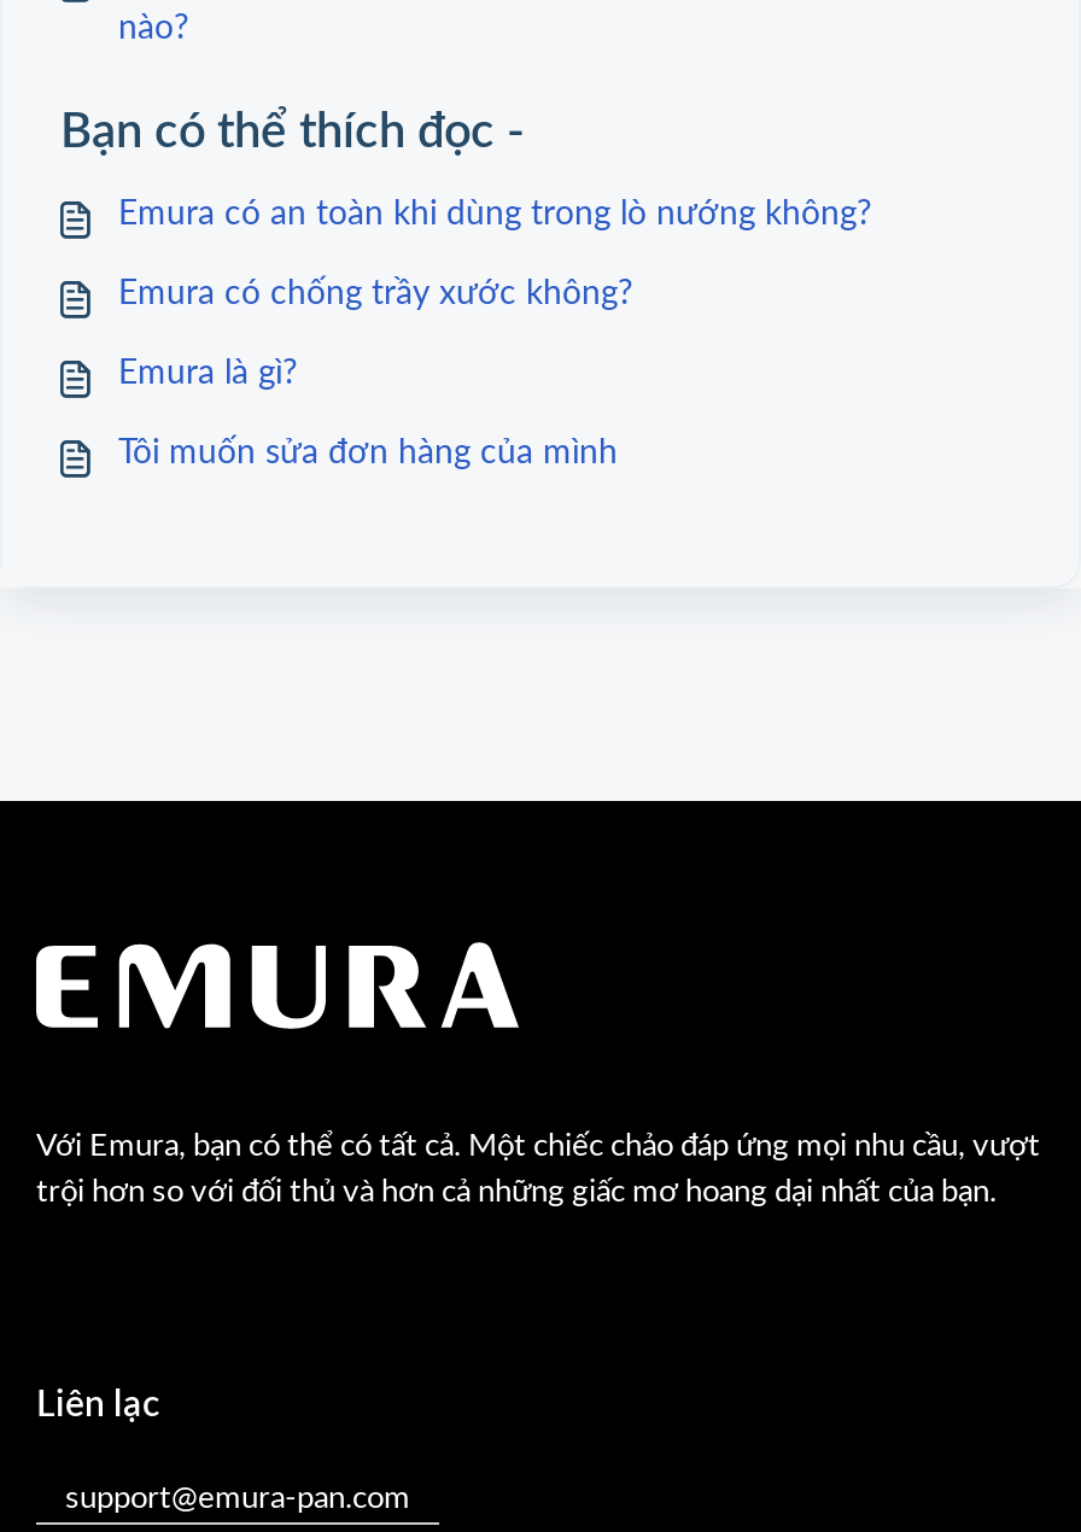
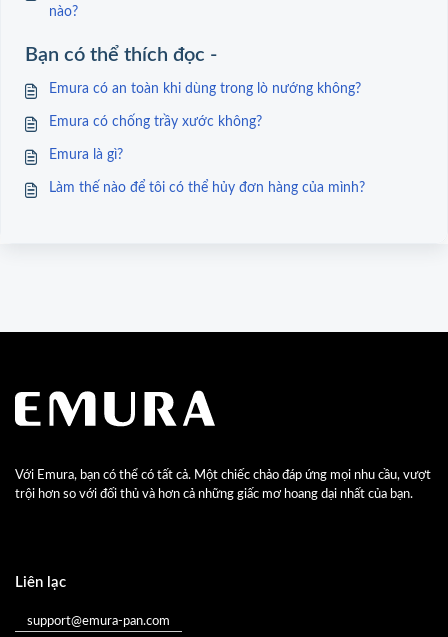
[118,437,618,470] Tôi muốn sửa đơn hàng của mình -> [49,181,365,195] Làm thế nào để tôi có thể hủy đơn hàng của mình?

